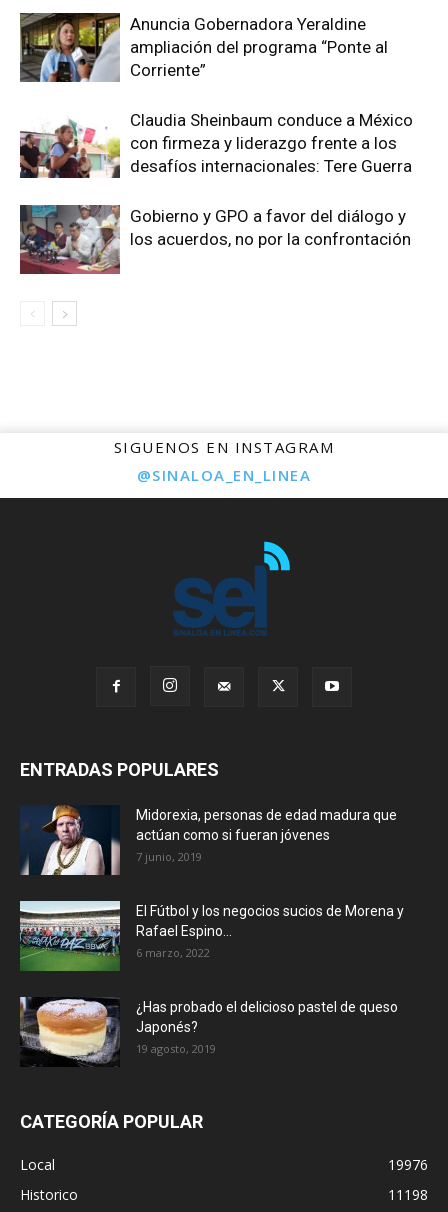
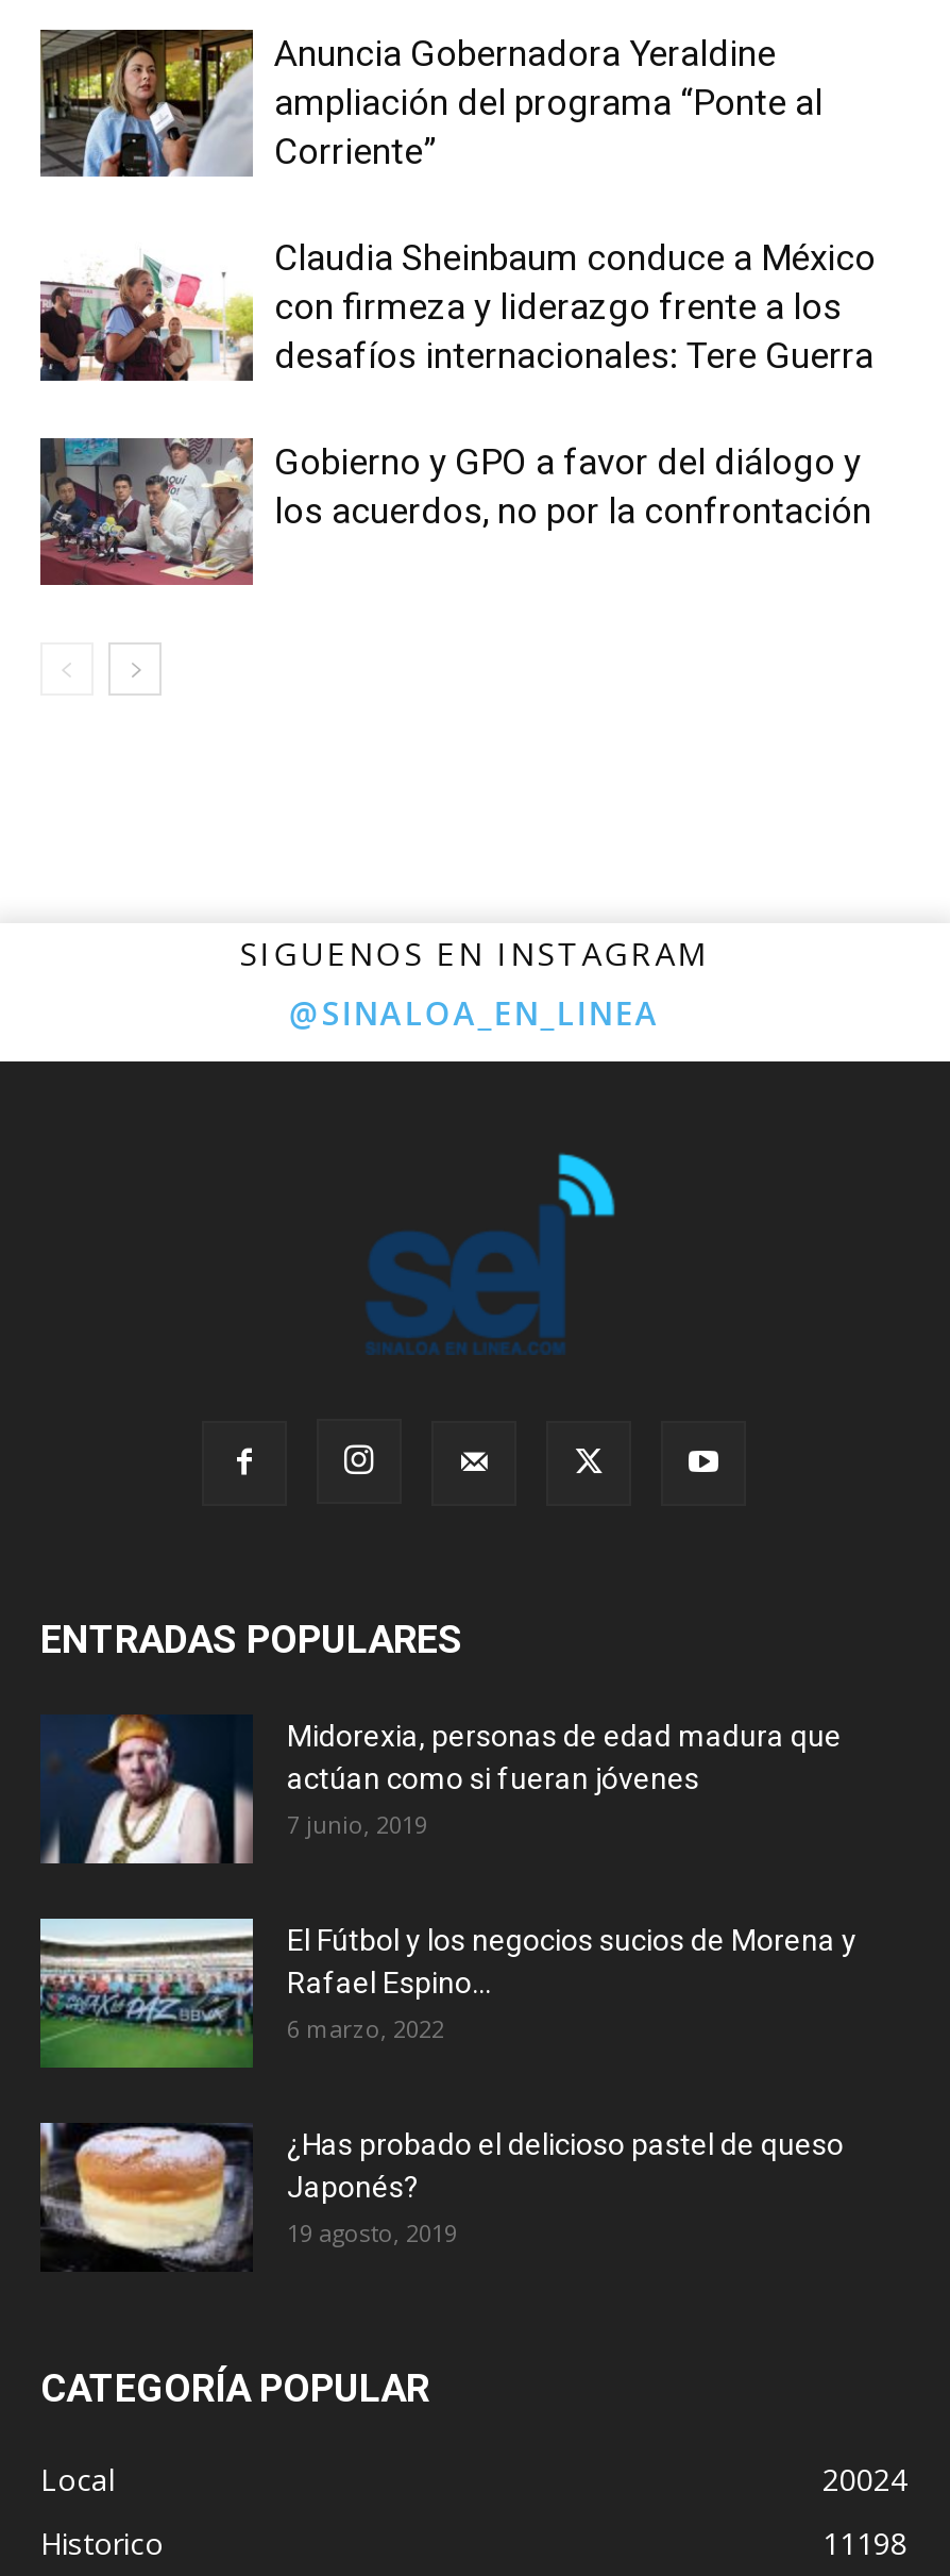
[388,1155,428,1174] 19976 -> [822,2460,907,2500] 20024

